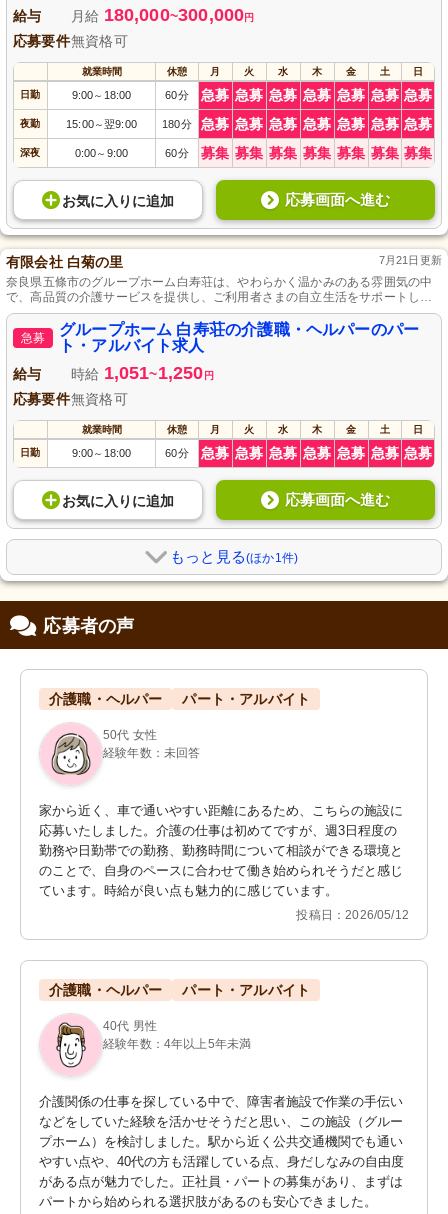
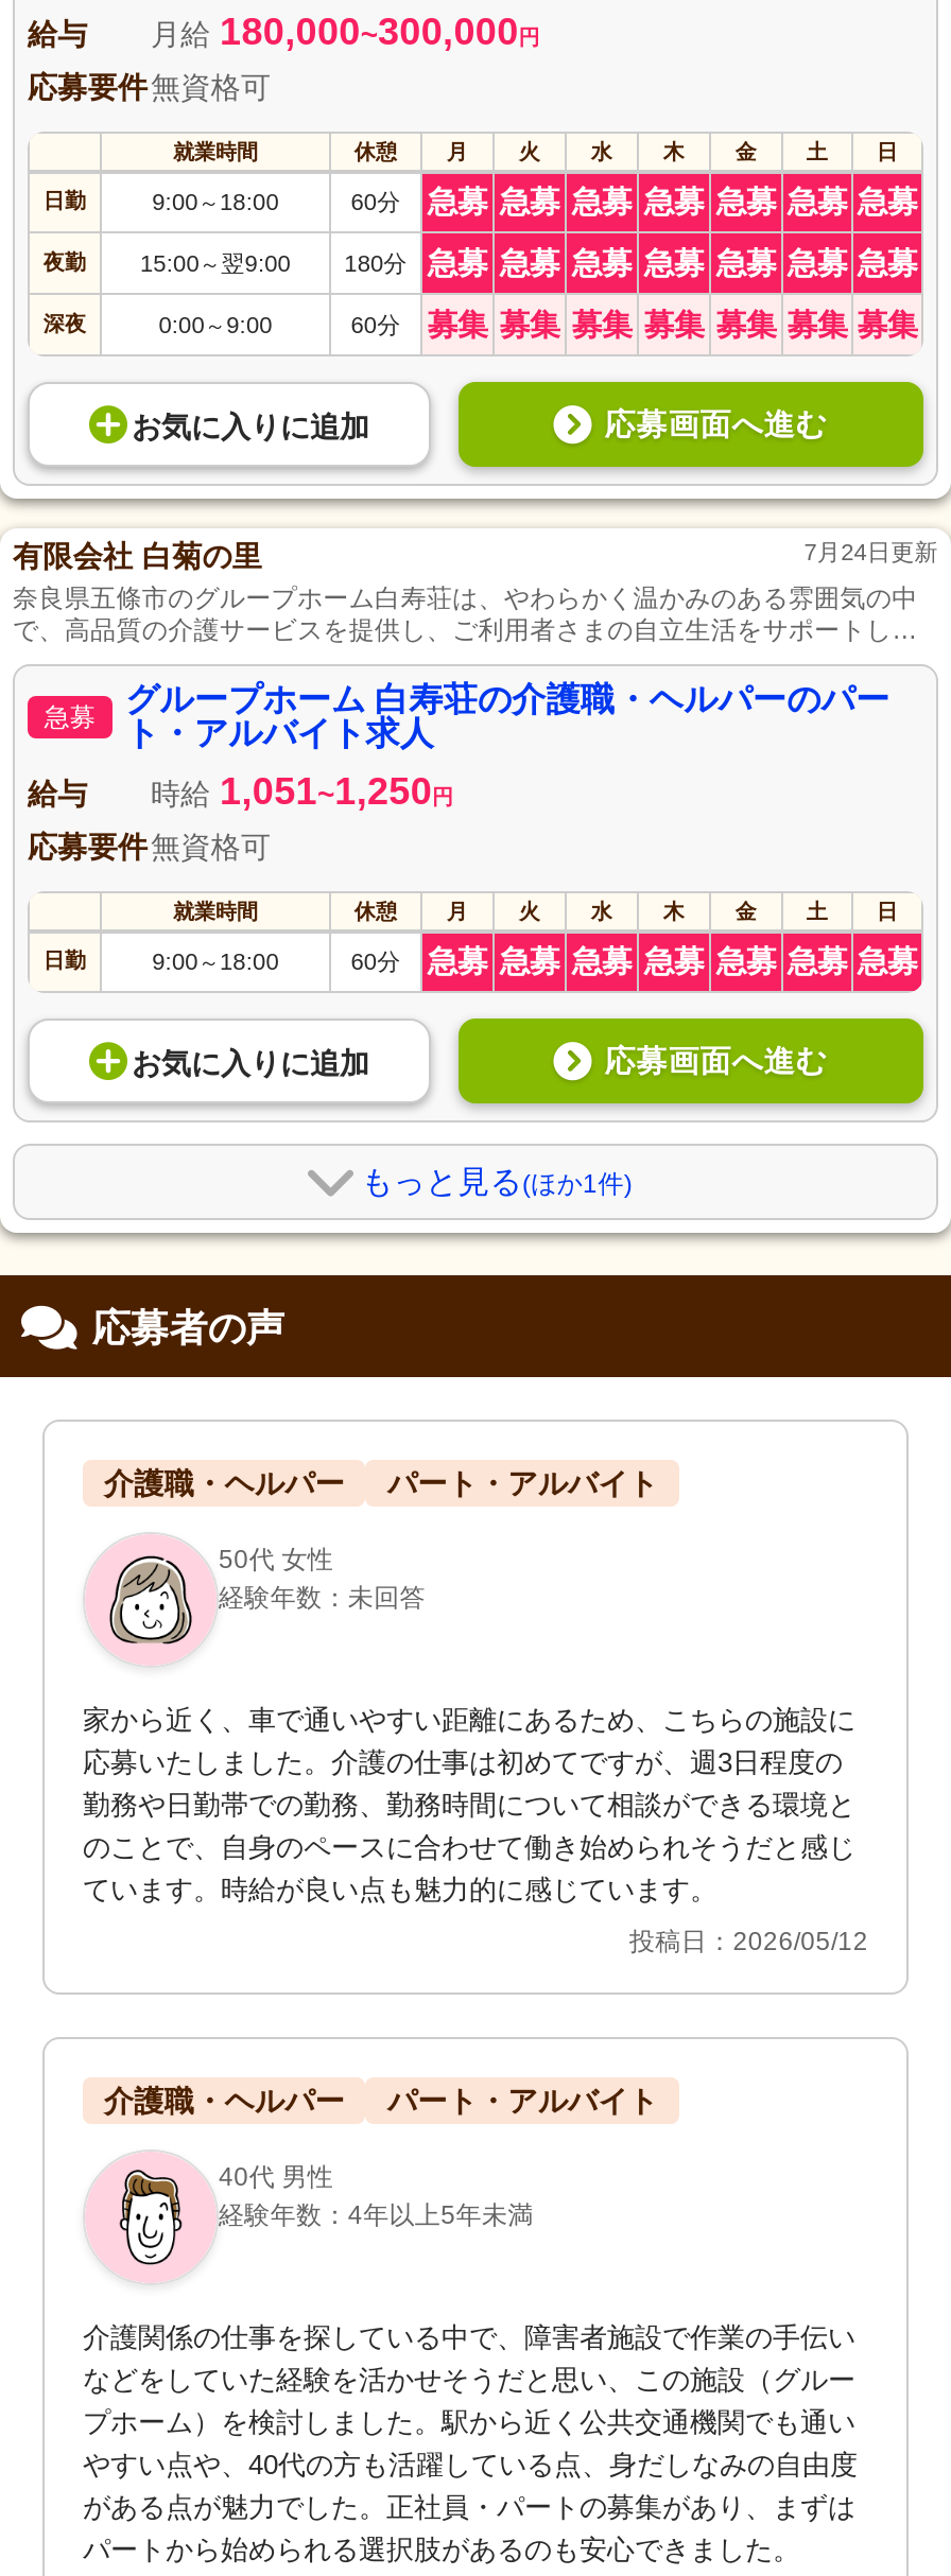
[379,254,442,266] 7月21日更新 -> [804,539,938,565] 7月24日更新

